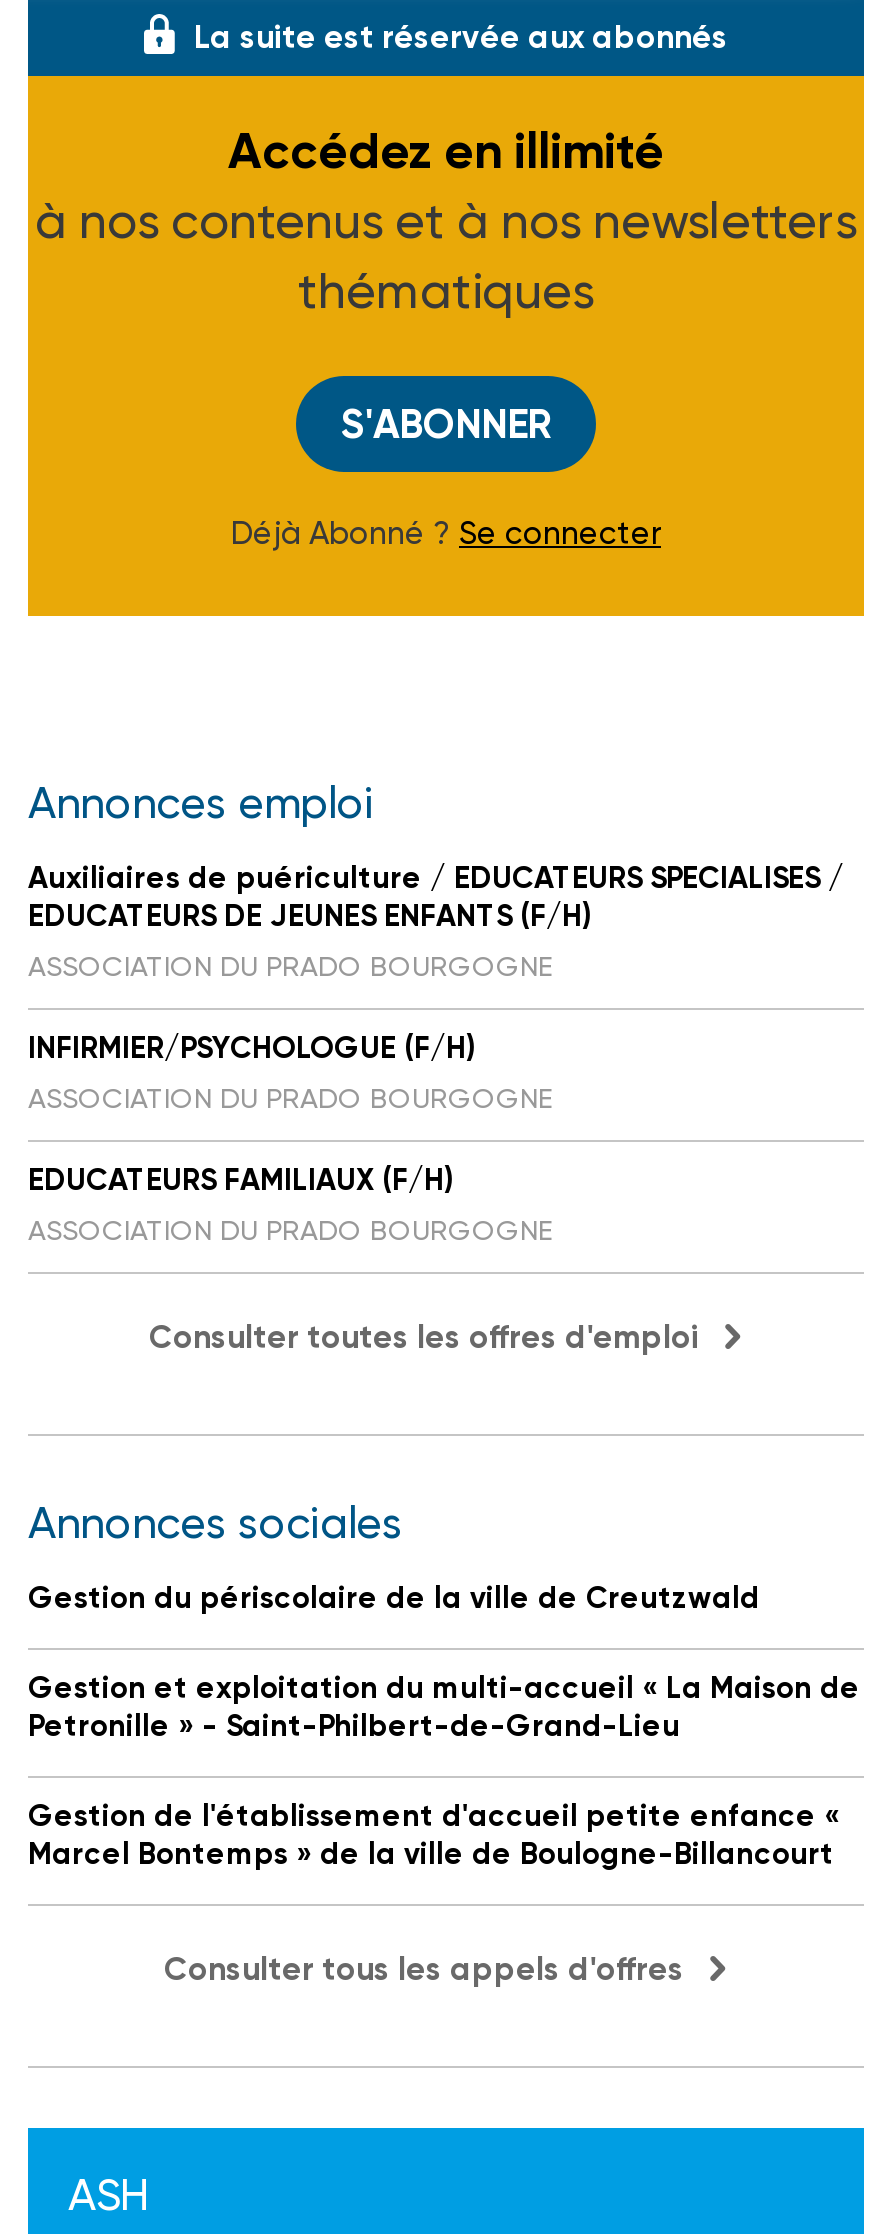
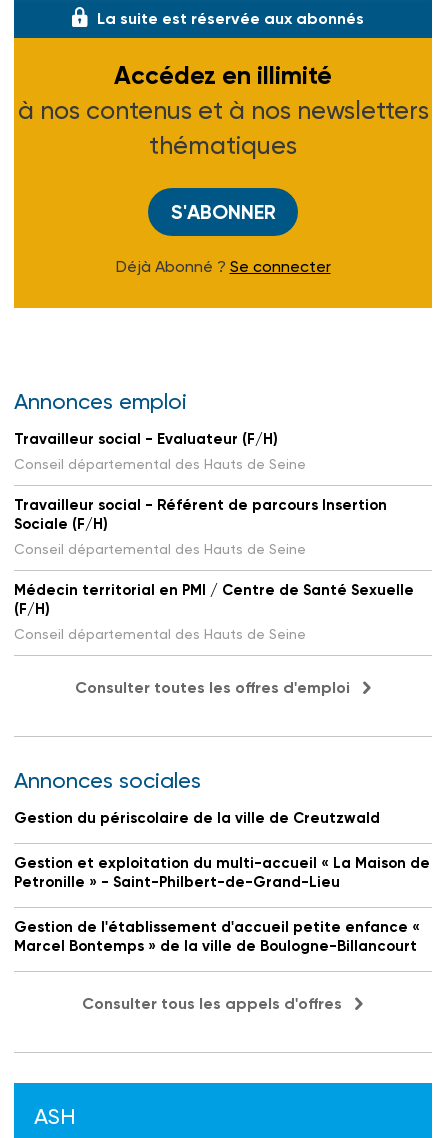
[28,860,844,982] Auxiliaires de puériculture / EDUCATEURS SPECIALISES / | EDUCATEURS DE JEUNES ENFANTS (F/H) | ASSOCIATION DU PRADO BOURGOGNE -> [14,430,306,472] Travailleur social - Evaluateur (F/H) | Conseil départemental des Hauts de Seine
[28,1030,552,1114] INFIRMIER/PSYCHOLOGUE (F/H) | ASSOCIATION DU PRADO BOURGOGNE -> [14,496,387,557] Travailleur social - Référent de parcours Insertion | Sociale (F/H) | Conseil départemental des Hauts de Seine
[28,1162,552,1246] EDUCATEURS FAMILIAUX (F/H) | ASSOCIATION DU PRADO BOURGOGNE -> [14,581,414,642] Médecin territorial en PMI / Centre de Santé Sexuelle | (F/H) | Conseil départemental des Hauts de Seine

